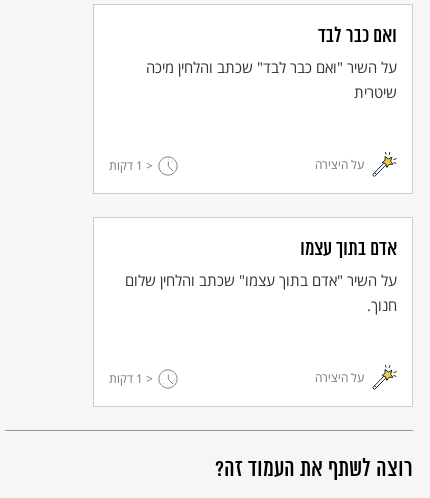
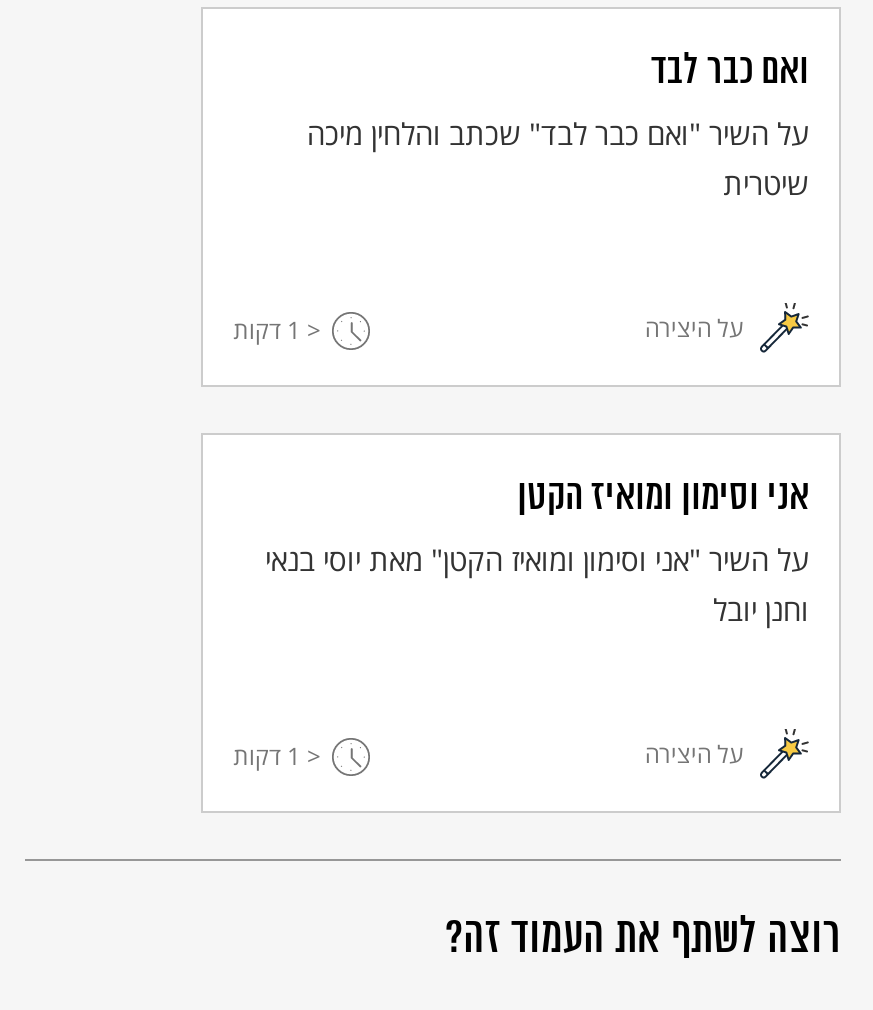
[125,239,397,315] אדם בתוך עצמו | על השיר "אדם בתוך עצמו" שכתב והלחין שלום | חנוך. -> [265,477,809,629] אני וסימון ומואיז הקטן | על השיר "אני וסימון ומואיז הקטן" מאת יוסי בנאי | וחנן יובל

